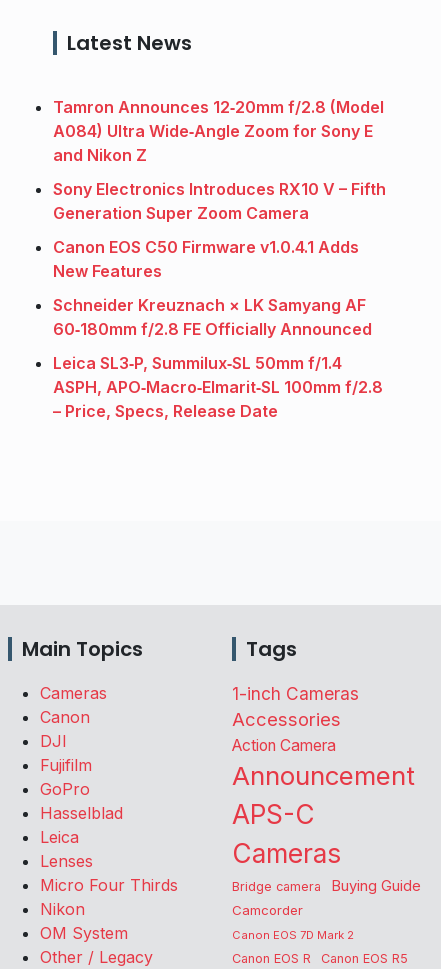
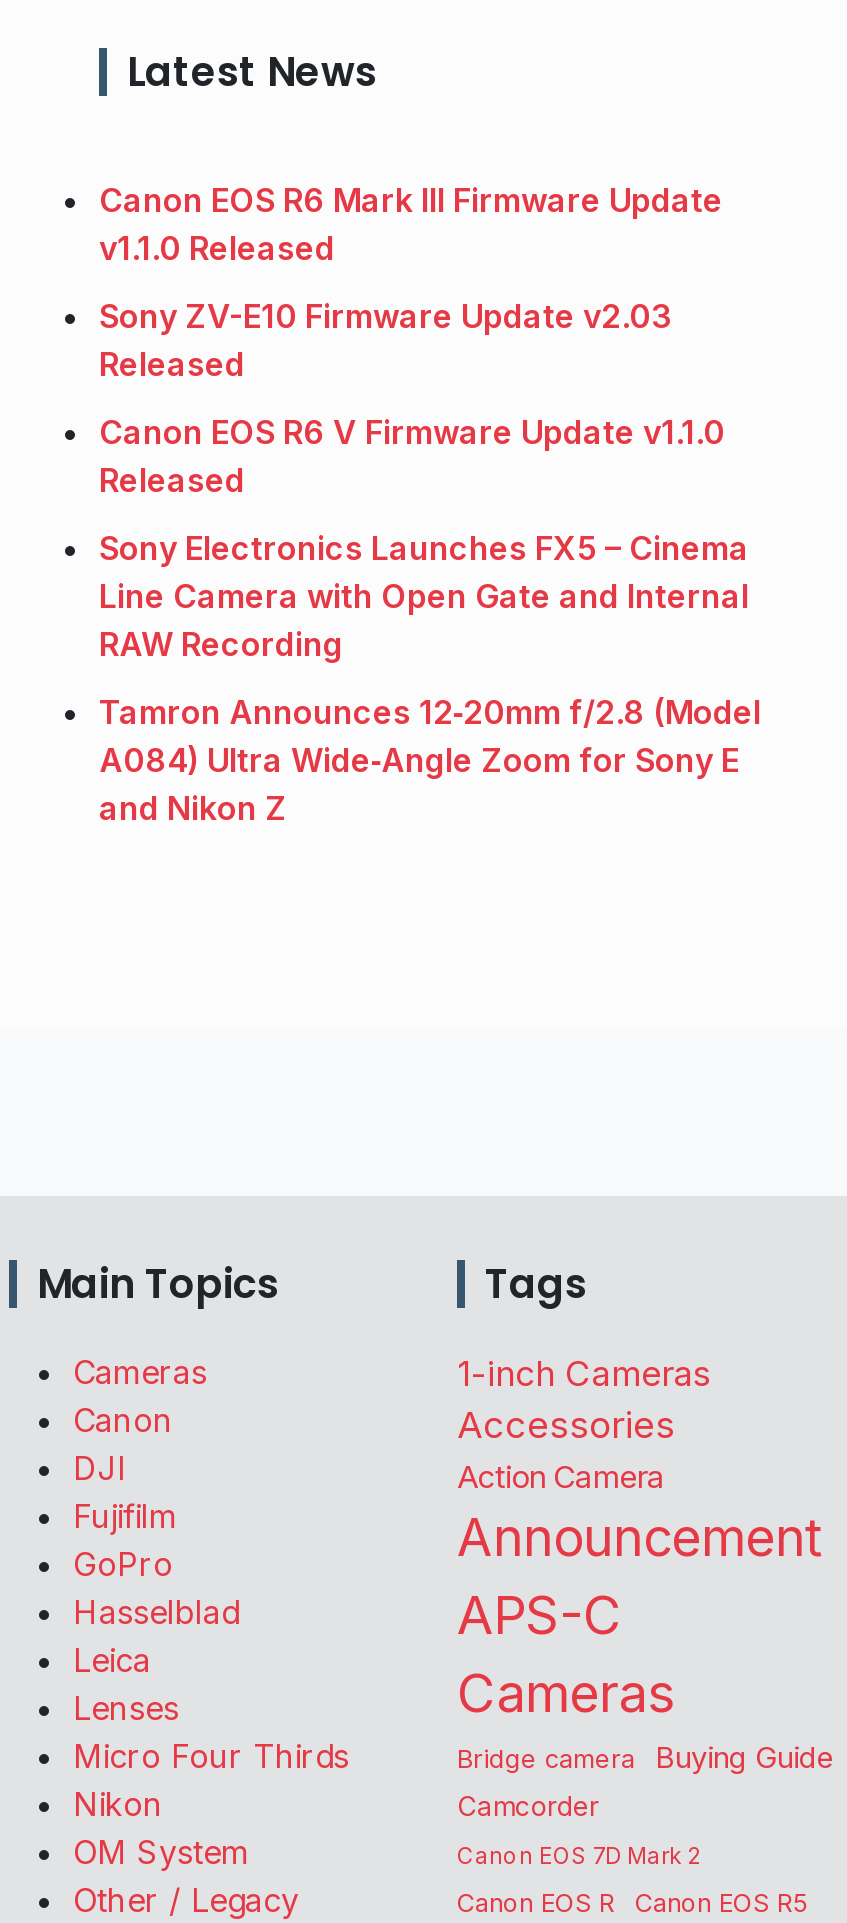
none -> [99,180,749,664] Canon EOS R6 Mark III Firmware Update | v1.1.0 Released | Sony ZV-E10 Firmware Update v2.03 | Released | Canon EOS R6 V Firmware Update v1.1.0 | Released | Sony Electronics Launches FX5 – Cinema | Line Camera with Open Gate and Internal | RAW Recording
moved [53,97,384,165] -> [99,692,761,828]: Tamron Announces 12‑20mm f/2.8 (Model | A084) Ultra Wide‑Angle Zoom for Sony E | and Nikon Z
[53,179,386,421] Sony Electronics Introduces RX10 V – Fifth | Generation Super Zoom Camera | Canon EOS C50 Firmware v1.0.4.1 Adds | New Features | Schneider Kreuznach × LK Samyang AF | 60‑180mm f/2.8 FE Officially Announced | Leica SL3‑P, Summilux‑SL 50mm f/1.4 | ASPH, APO‑Macro‑Elmarit‑SL 100mm f/2.8 | – Price, Specs, Release Date -> none

